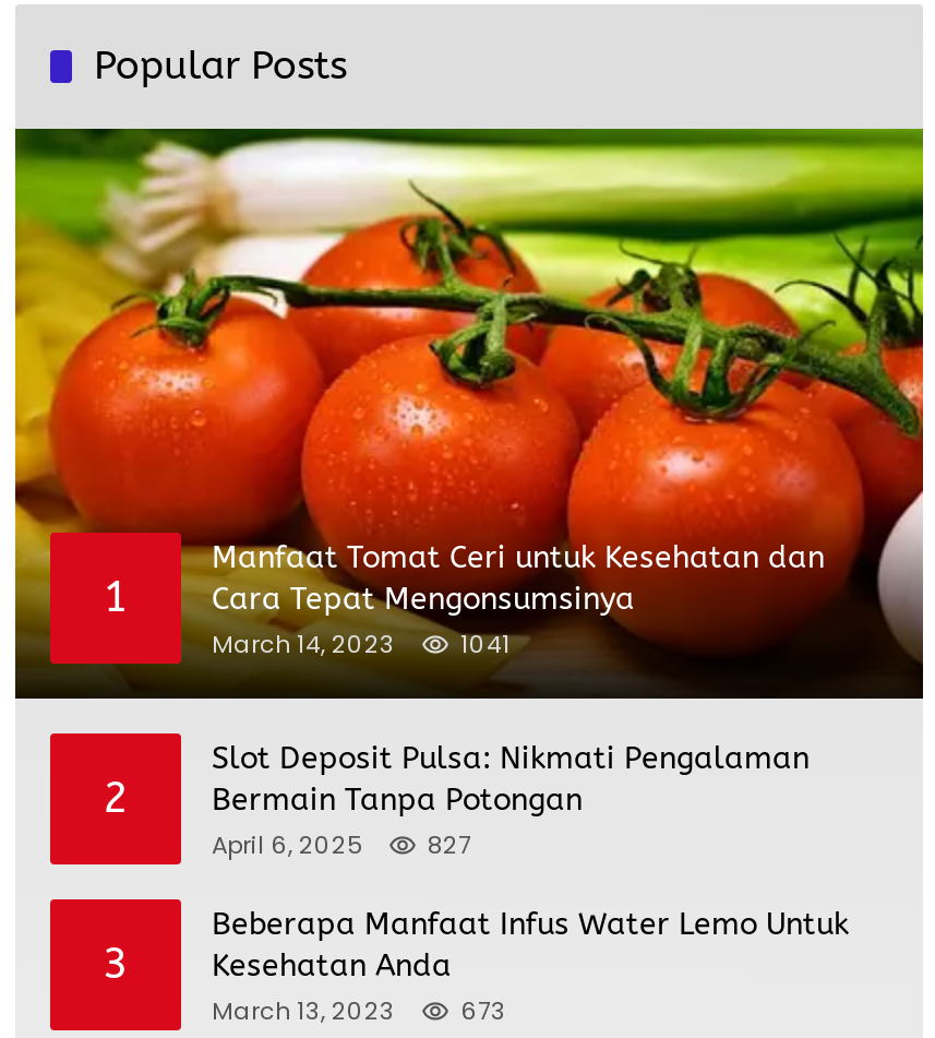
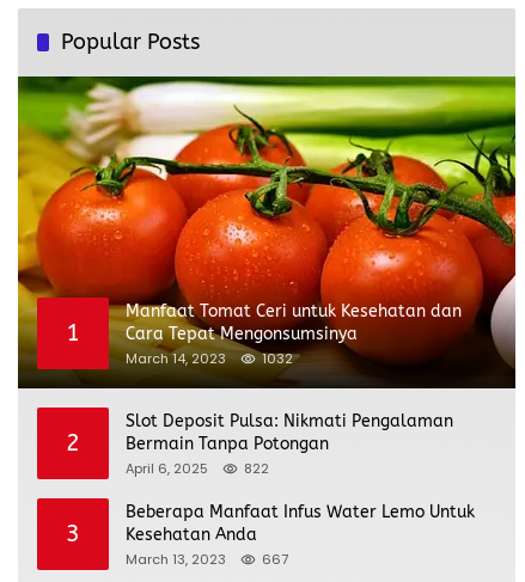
[212,625,511,660] March 14, 2023 1041 -> [126,348,293,367] March 14, 2023 1032
[212,826,471,861] April 6, 2025 827 -> [126,458,269,477] April 6, 2025 822
[212,992,506,1027] March 13, 2023 673 -> [126,549,288,568] March 13, 2023 667

